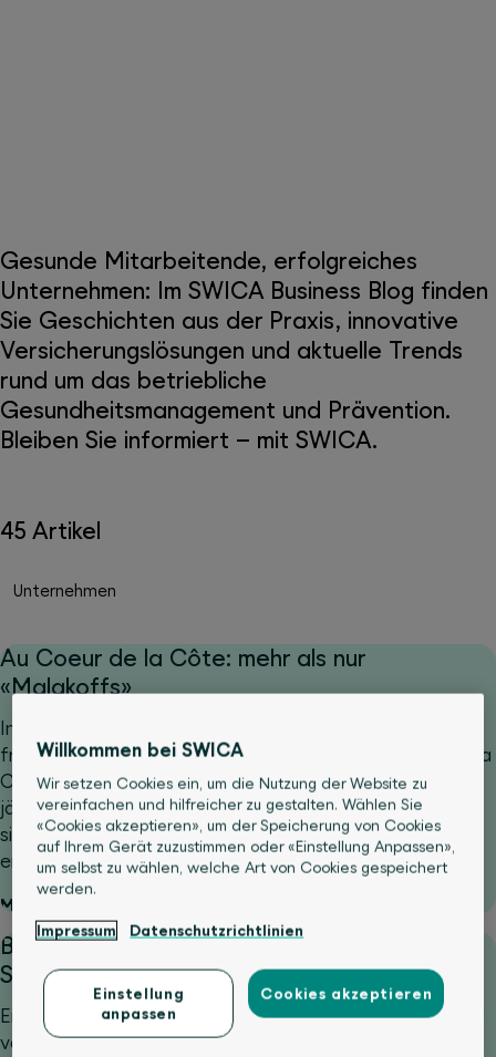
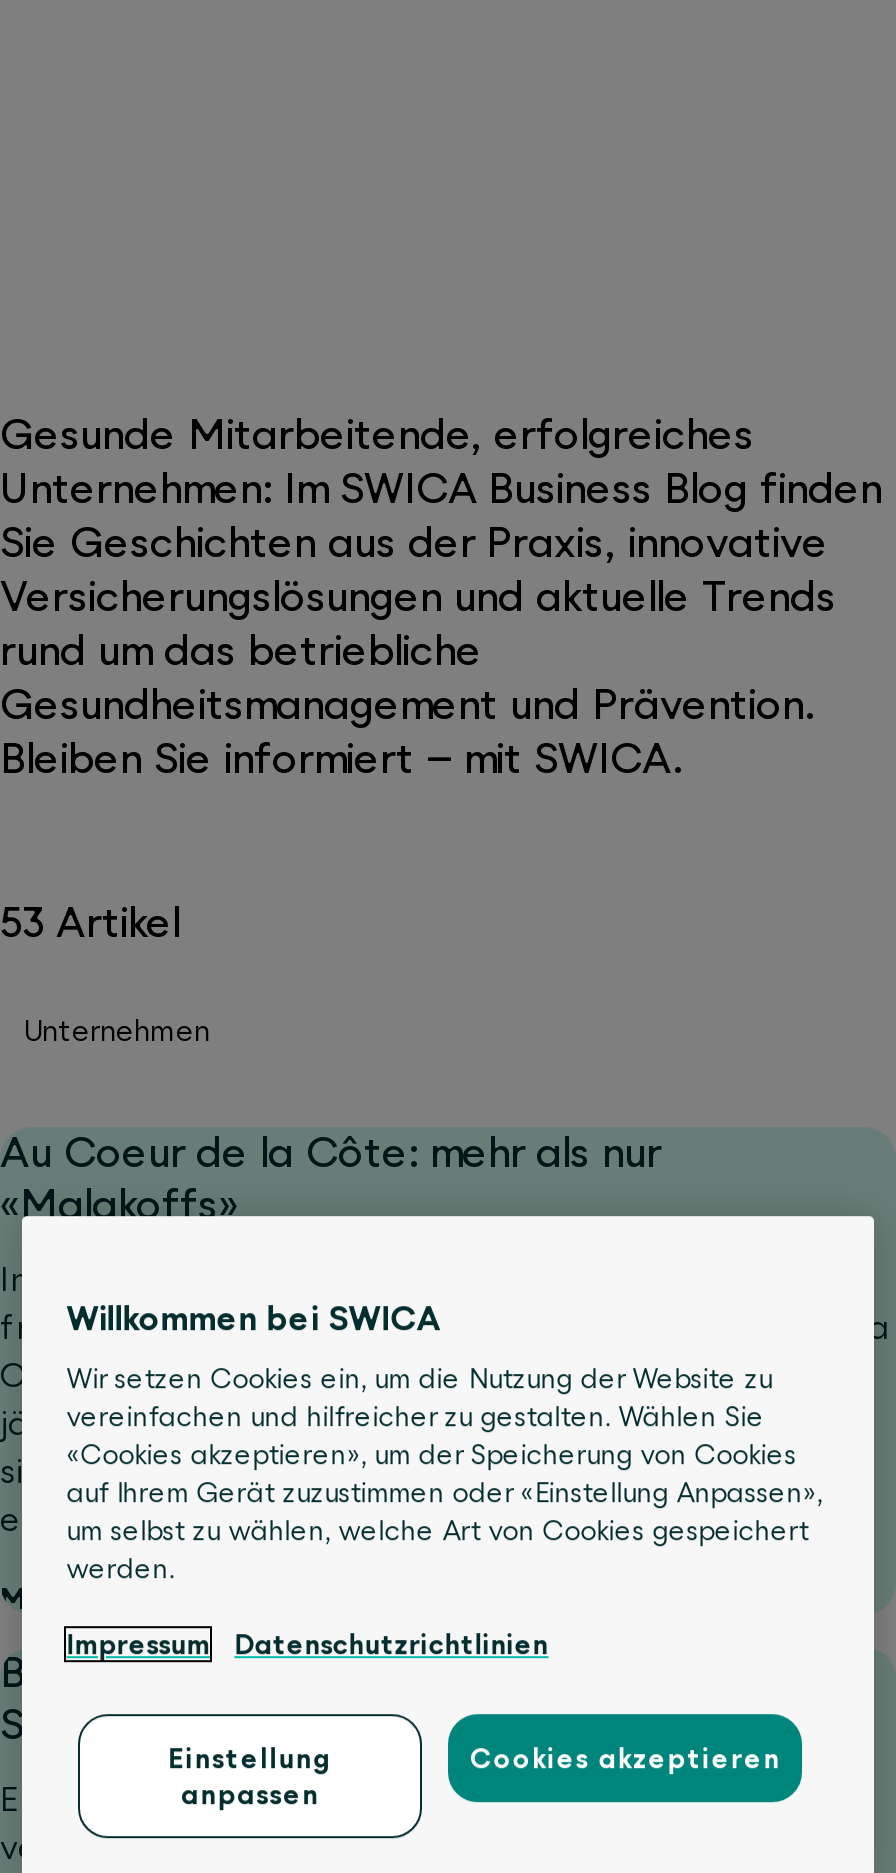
[0,517,101,545] 45 Artikel -> [0,897,180,947] 53 Artikel

